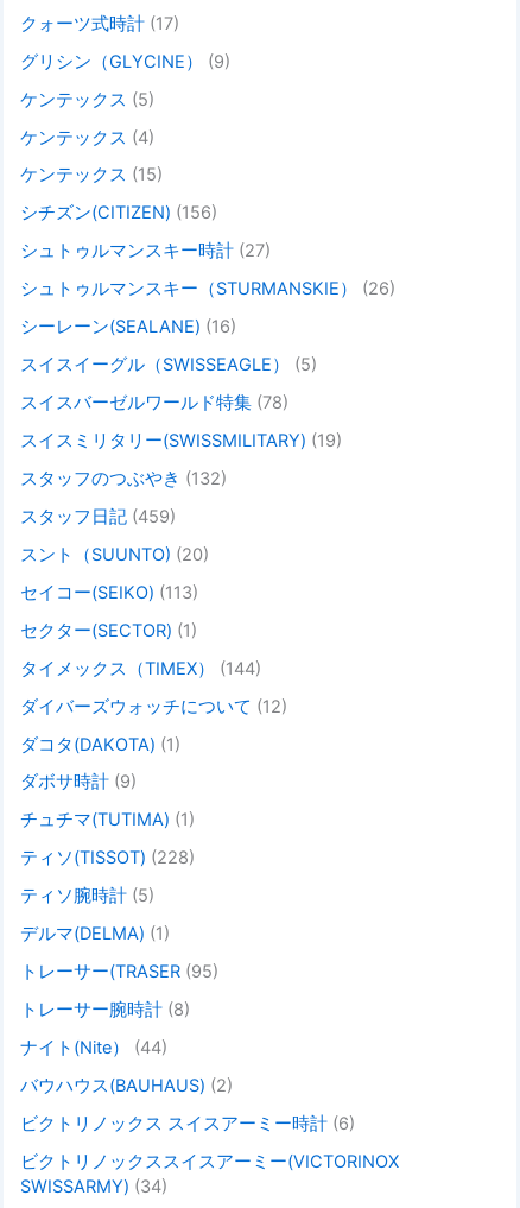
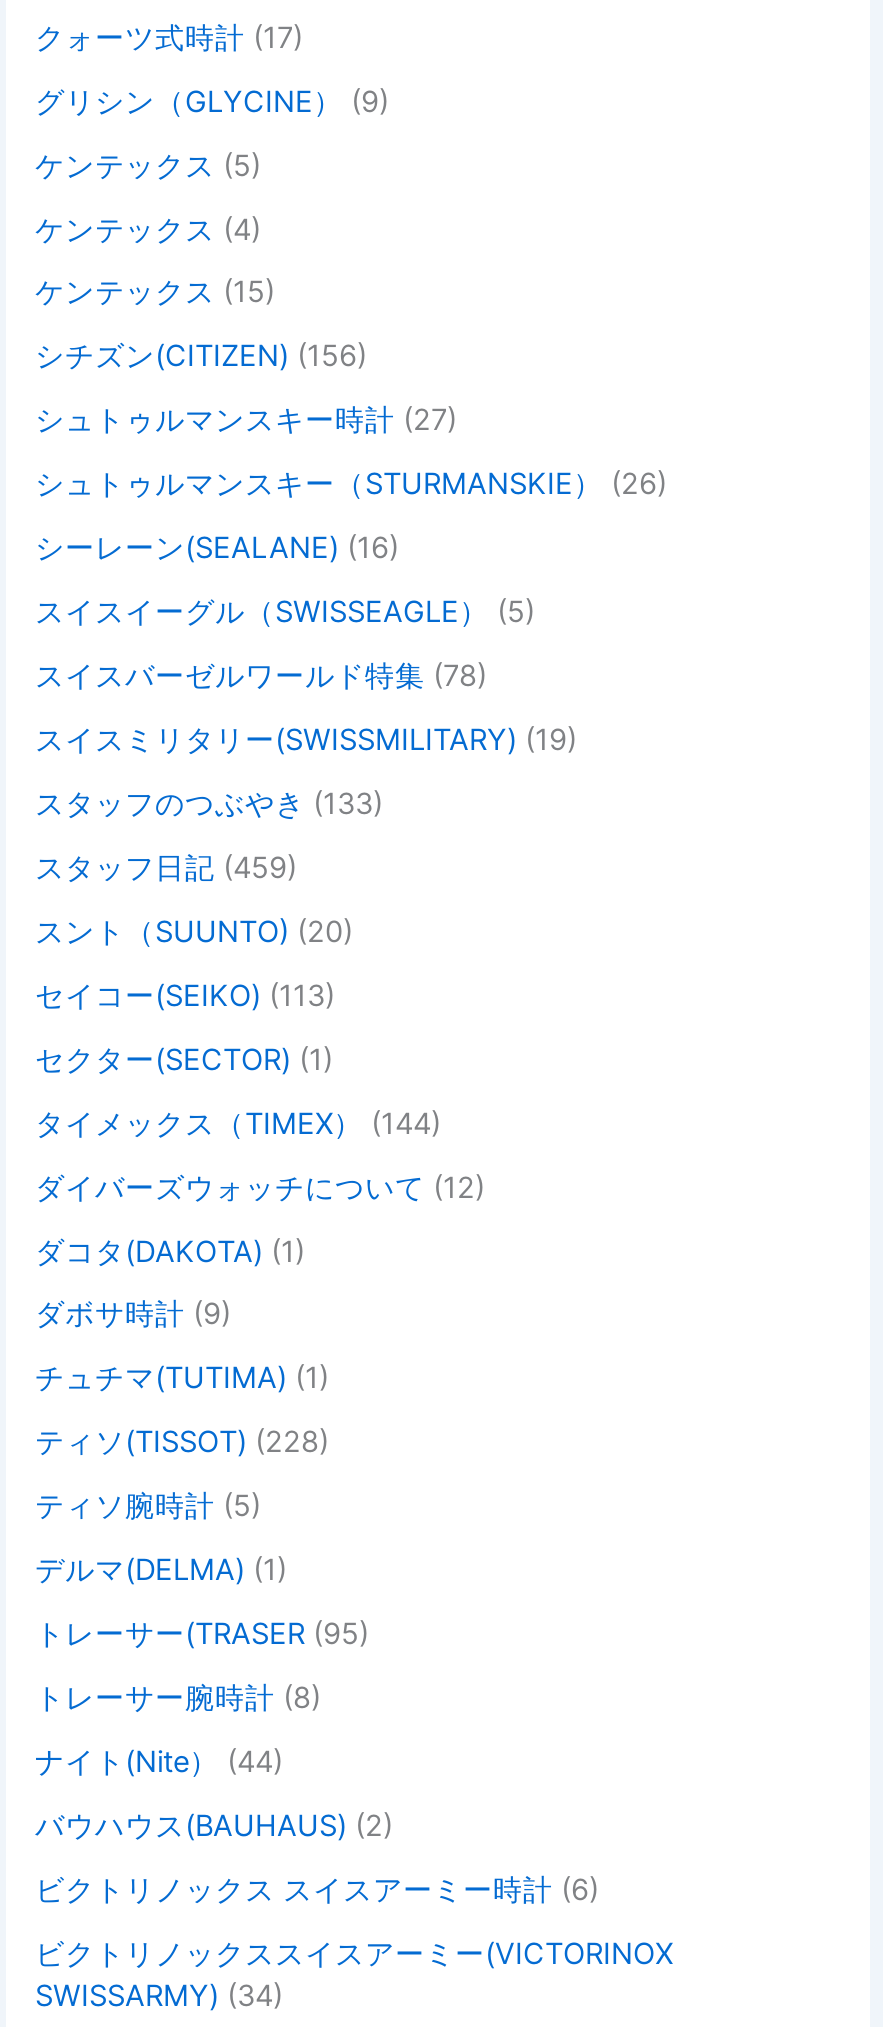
[21,468,227,489] スタッフのつぶやき(132) -> [35,786,383,822] スタッフのつぶやき(133)

